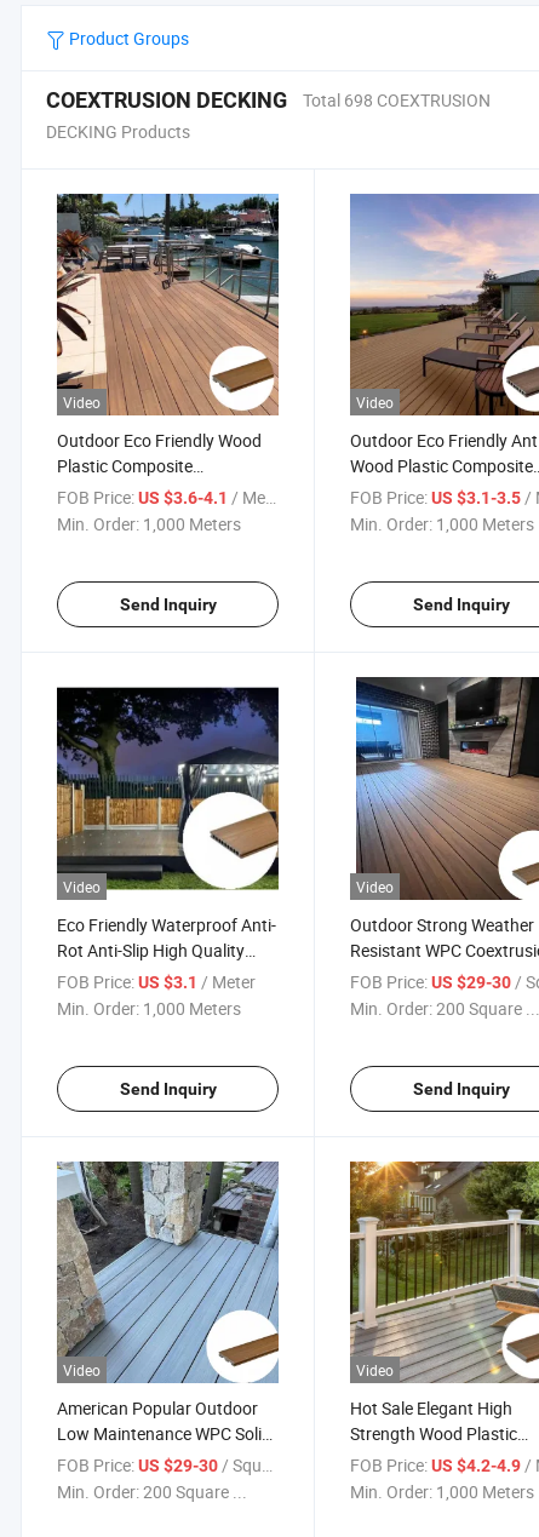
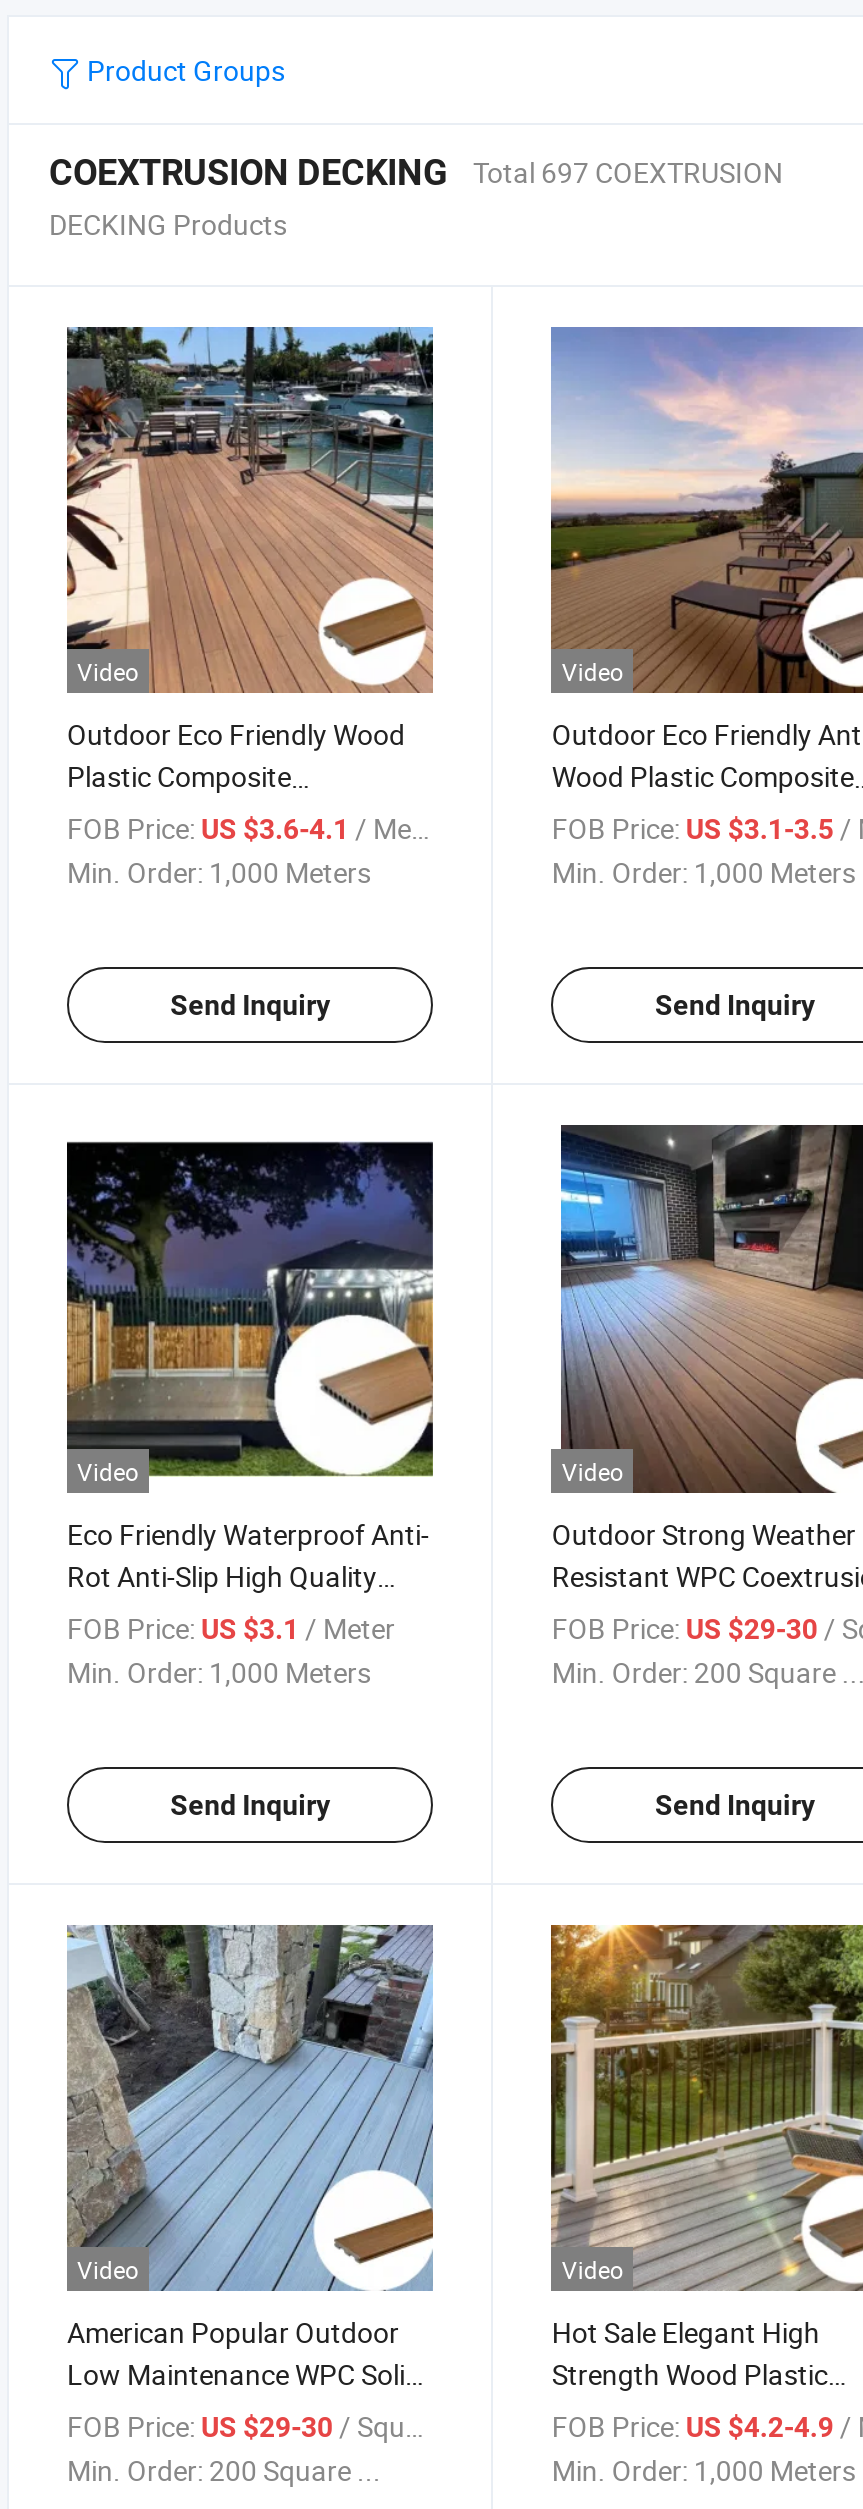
[303,89,491,112] Total 698 COEXTRUSION -> [473,154,783,192] Total 697 COEXTRUSION

